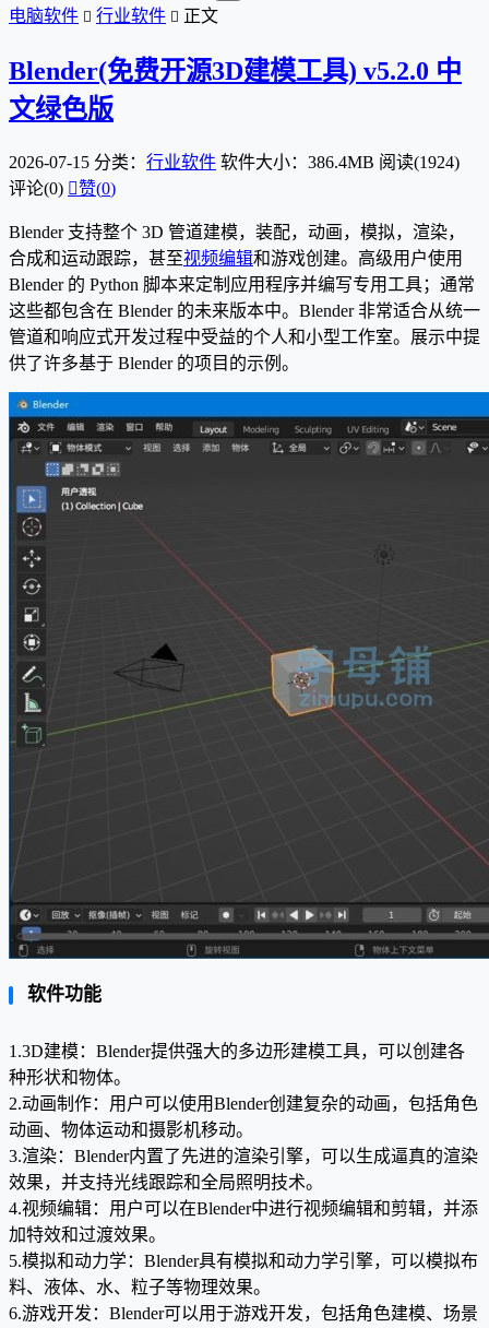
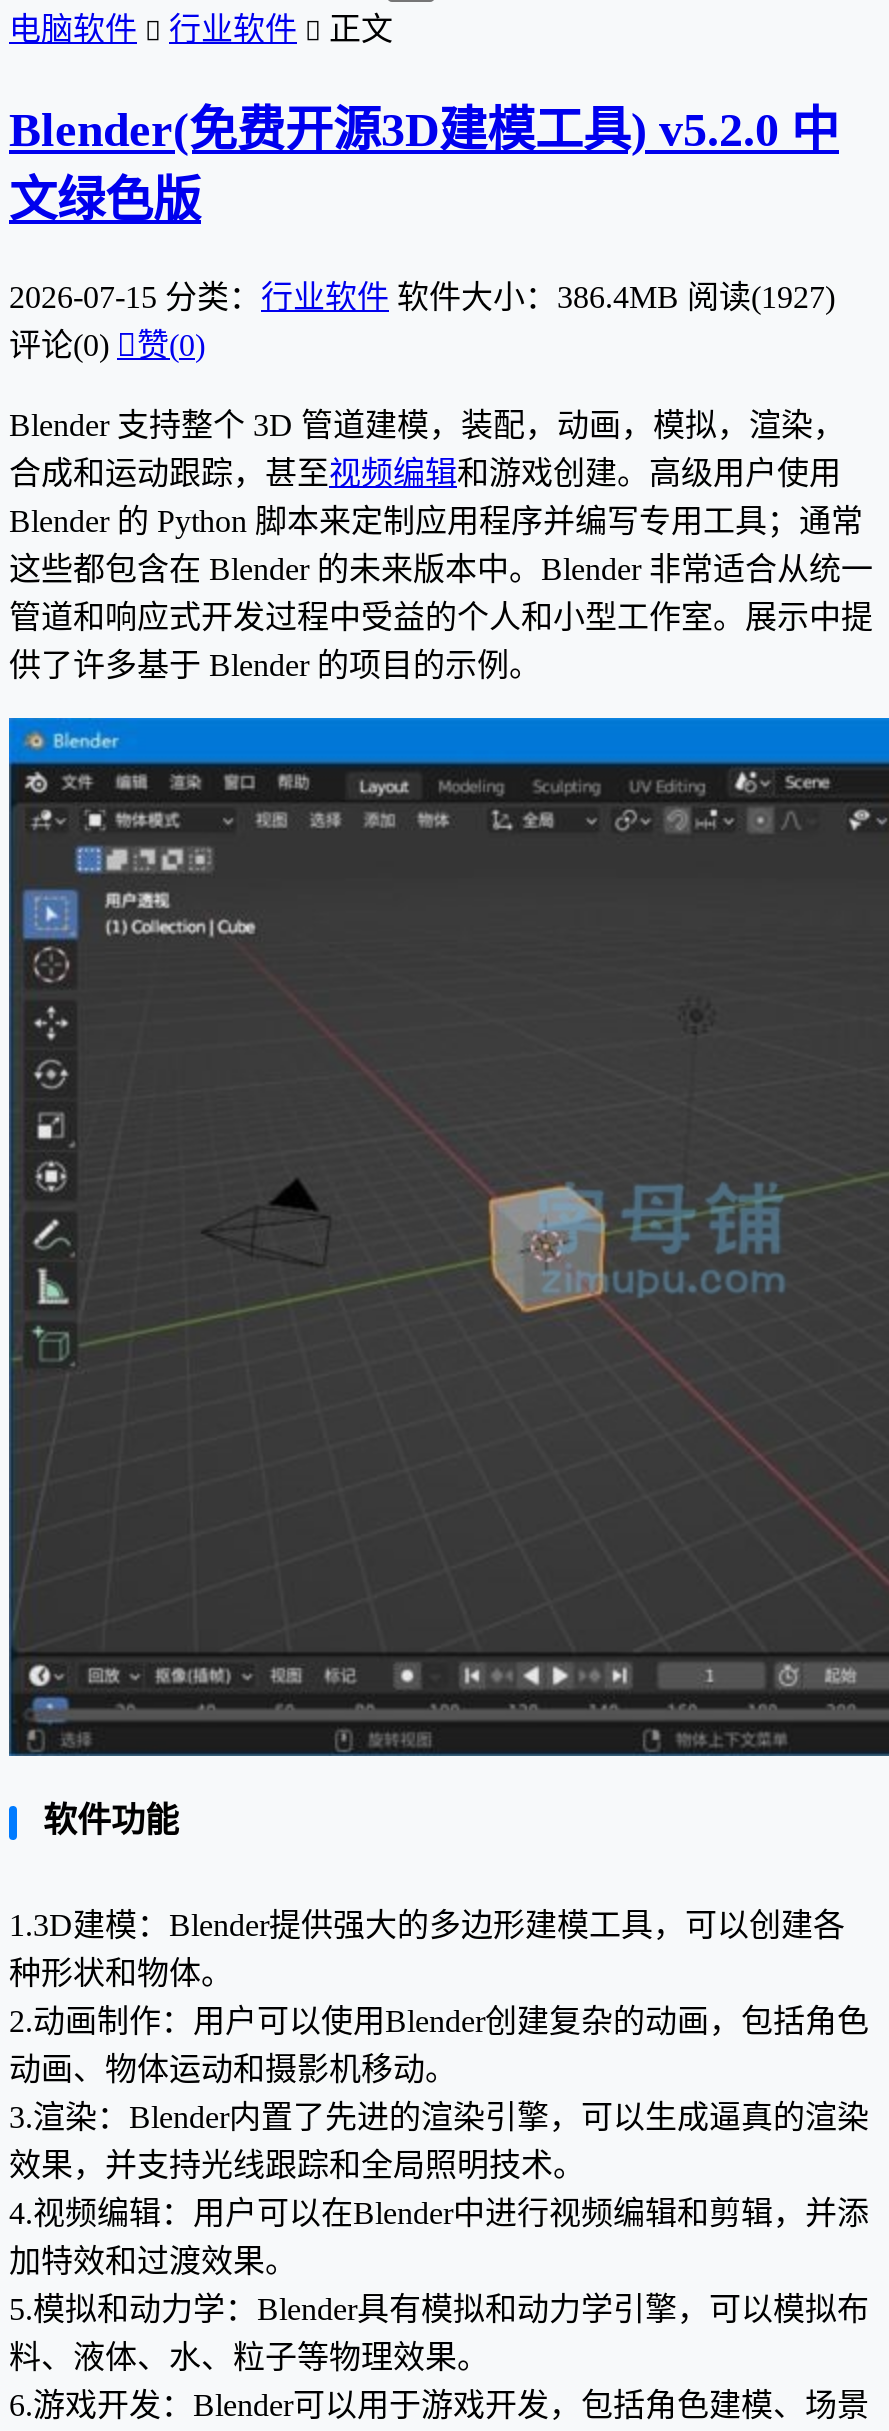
[9,153,460,171] 2026-07-15 分类：行业软件 软件大小：386.4MB 阅读(1924) -> [9,280,835,314] 2026-07-15 分类：行业软件 软件大小：386.4MB 阅读(1927)

